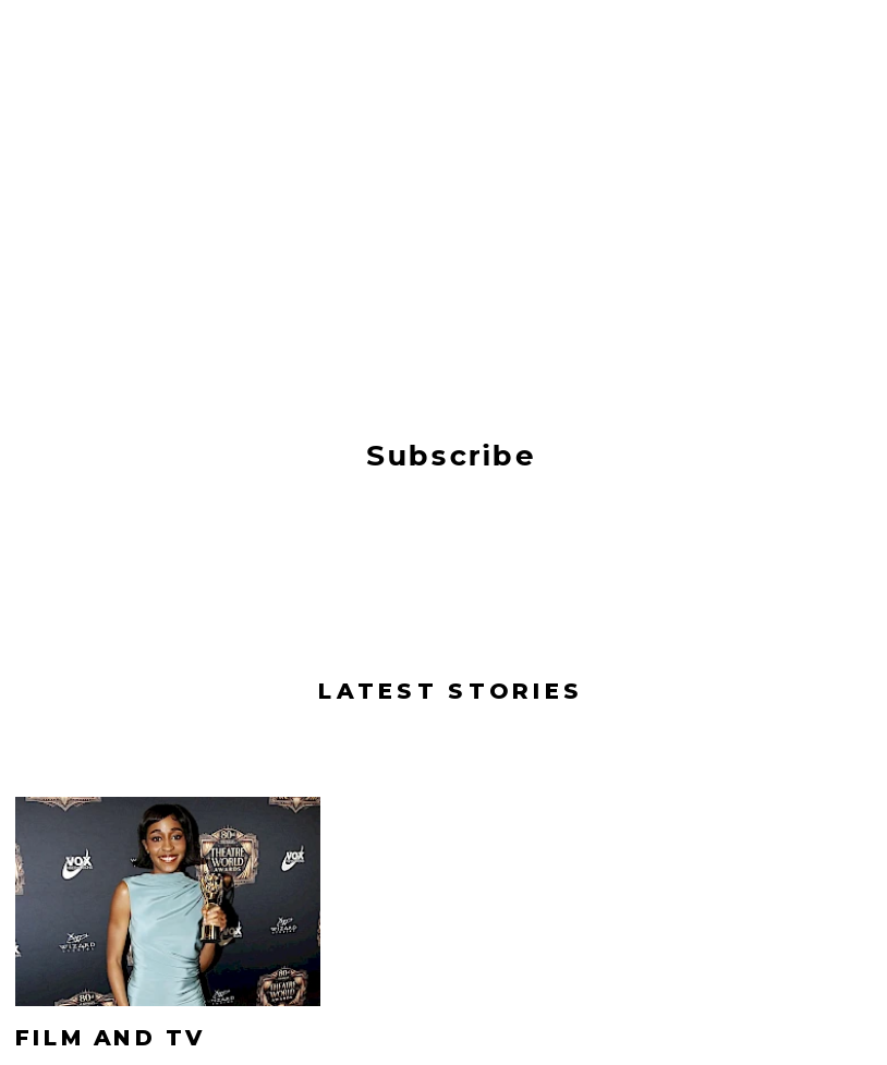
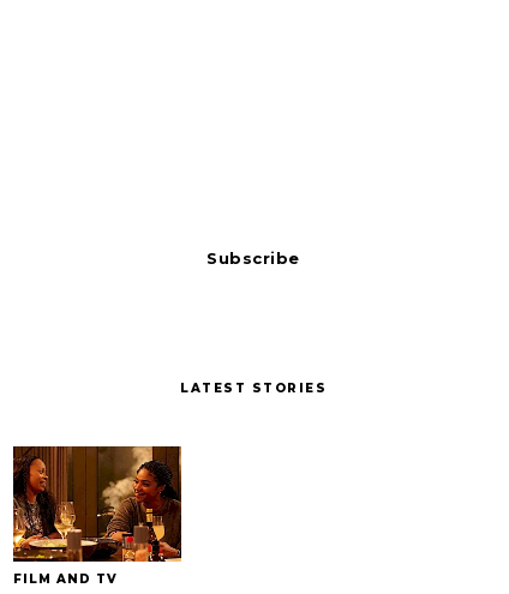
[13,795,323,1008] [image] -> [12,445,182,563] [image]

